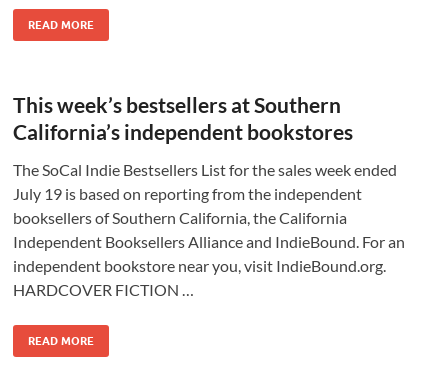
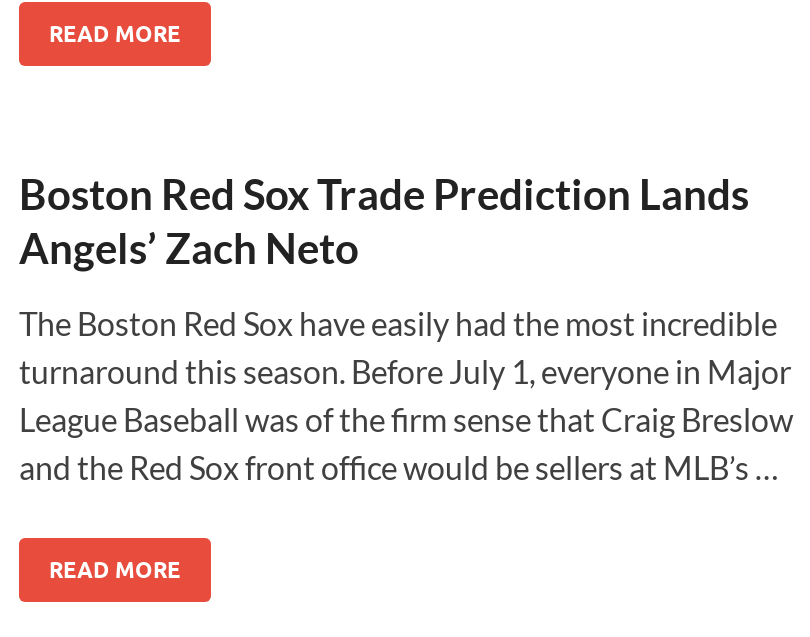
[13,92,353,144] This week’s bestsellers at Southern | California’s independent bookstores -> [19,168,749,272] Boston Red Sox Trade Prediction Lands | Angels’ Zach Neto
[13,160,405,299] The SoCal Indie Bestsellers List for the sales week ended | July 19 is based on reporting from the independent | booksellers of Southern California, the California | Independent Booksellers Alliance and IndieBound. For an | independent bookstore near you, visit IndieBound.org. | HARDCOVER FICTION … -> [19,304,793,486] The Boston Red Sox have easily had the most incredible | turnaround this season. Before July 1, everyone in Major | League Baseball was of the firm sense that Craig Breslow | and the Red Sox front office would be sellers at MLB’s …

